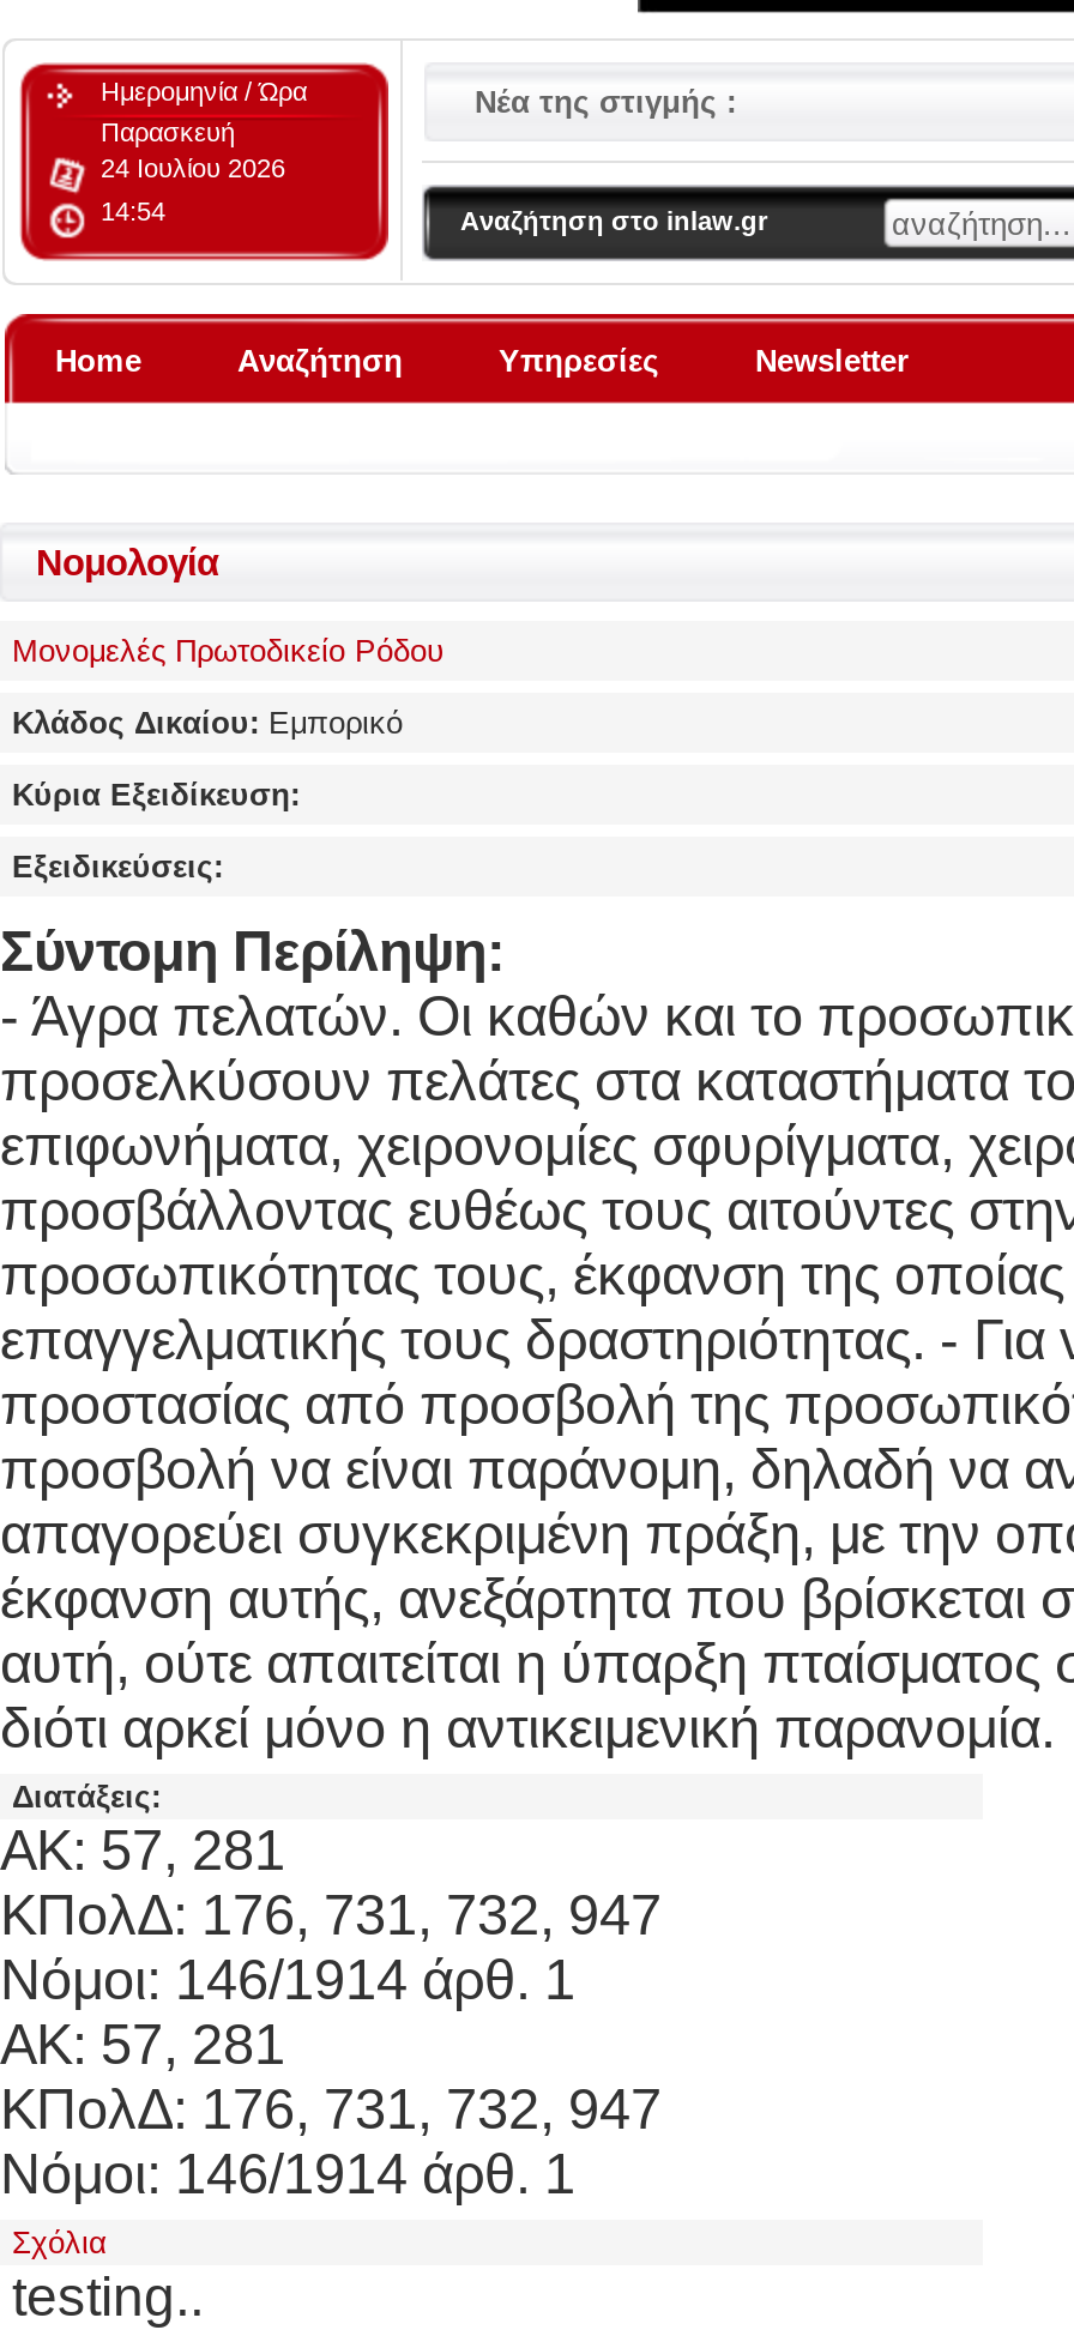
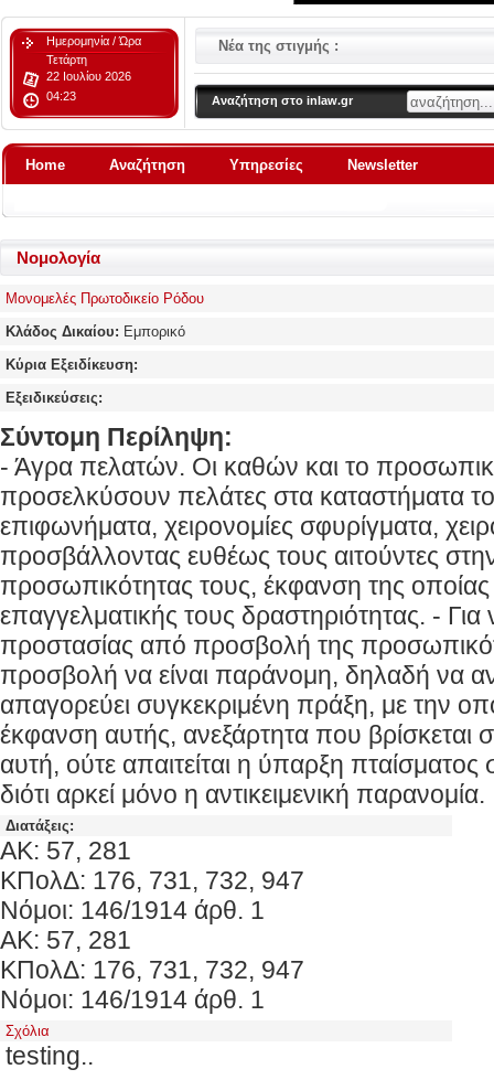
[101,117,285,182] Παρασκευή | 24 Ιουλίου 2026 -> [46,53,131,83] Τετάρτη | 22 Ιουλίου 2026
[101,197,165,225] 14:54 -> [46,89,76,103] 04:23

